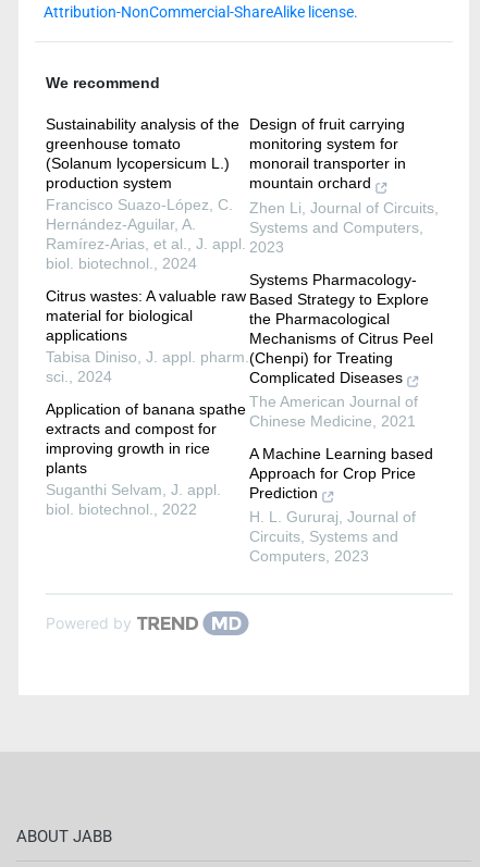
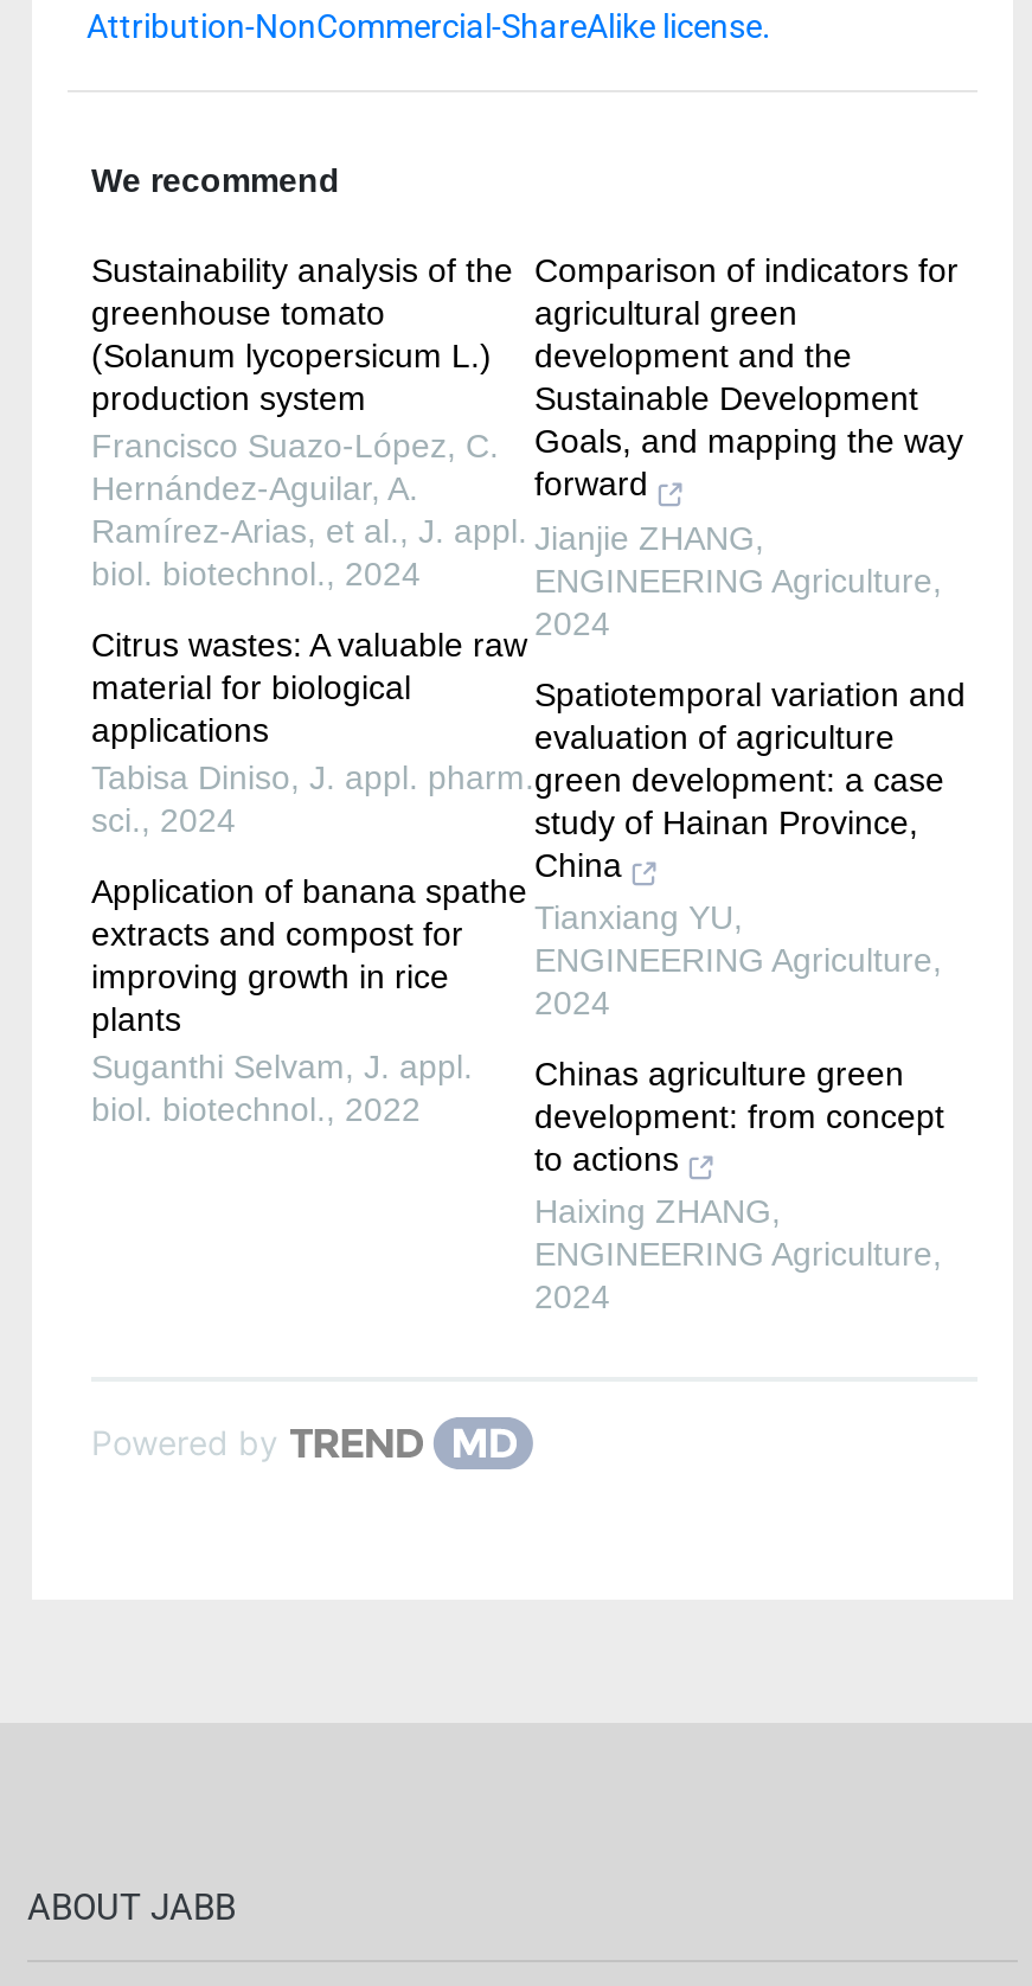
[249,116,439,255] Design of fruit carrying | monitoring system for | monorail transporter in | mountain orchard | Zhen Li, Journal of Circuits, | Systems and Computers, | 2023 -> [534,252,963,641] Comparison of indicators for | agricultural green | development and the | Sustainable Development | Goals, and mapping the way | forward | Jianjie ZHANG, | ENGINEERING Agriculture, | 2024
[249,270,433,430] Systems Pharmacology- | Based Strategy to Explore | the Pharmacological | Mechanisms of Citrus Peel | (Chenpi) for Treating | Complicated Diseases | The American Journal of | Chinese Medicine, 2021 -> [534,674,966,1021] Spatiotemporal variation and | evaluation of agriculture | green development: a case | study of Hainan Province, | China | Tianxiang YU, | ENGINEERING Agriculture, | 2024
[249,445,433,565] A Machine Learning based | Approach for Crop Price | Prediction | H. L. Gururaj, Journal of | Circuits, Systems and | Computers, 2023 -> [534,1054,944,1316] Chinas agriculture green | development: from concept | to actions | Haixing ZHANG, | ENGINEERING Agriculture, | 2024

